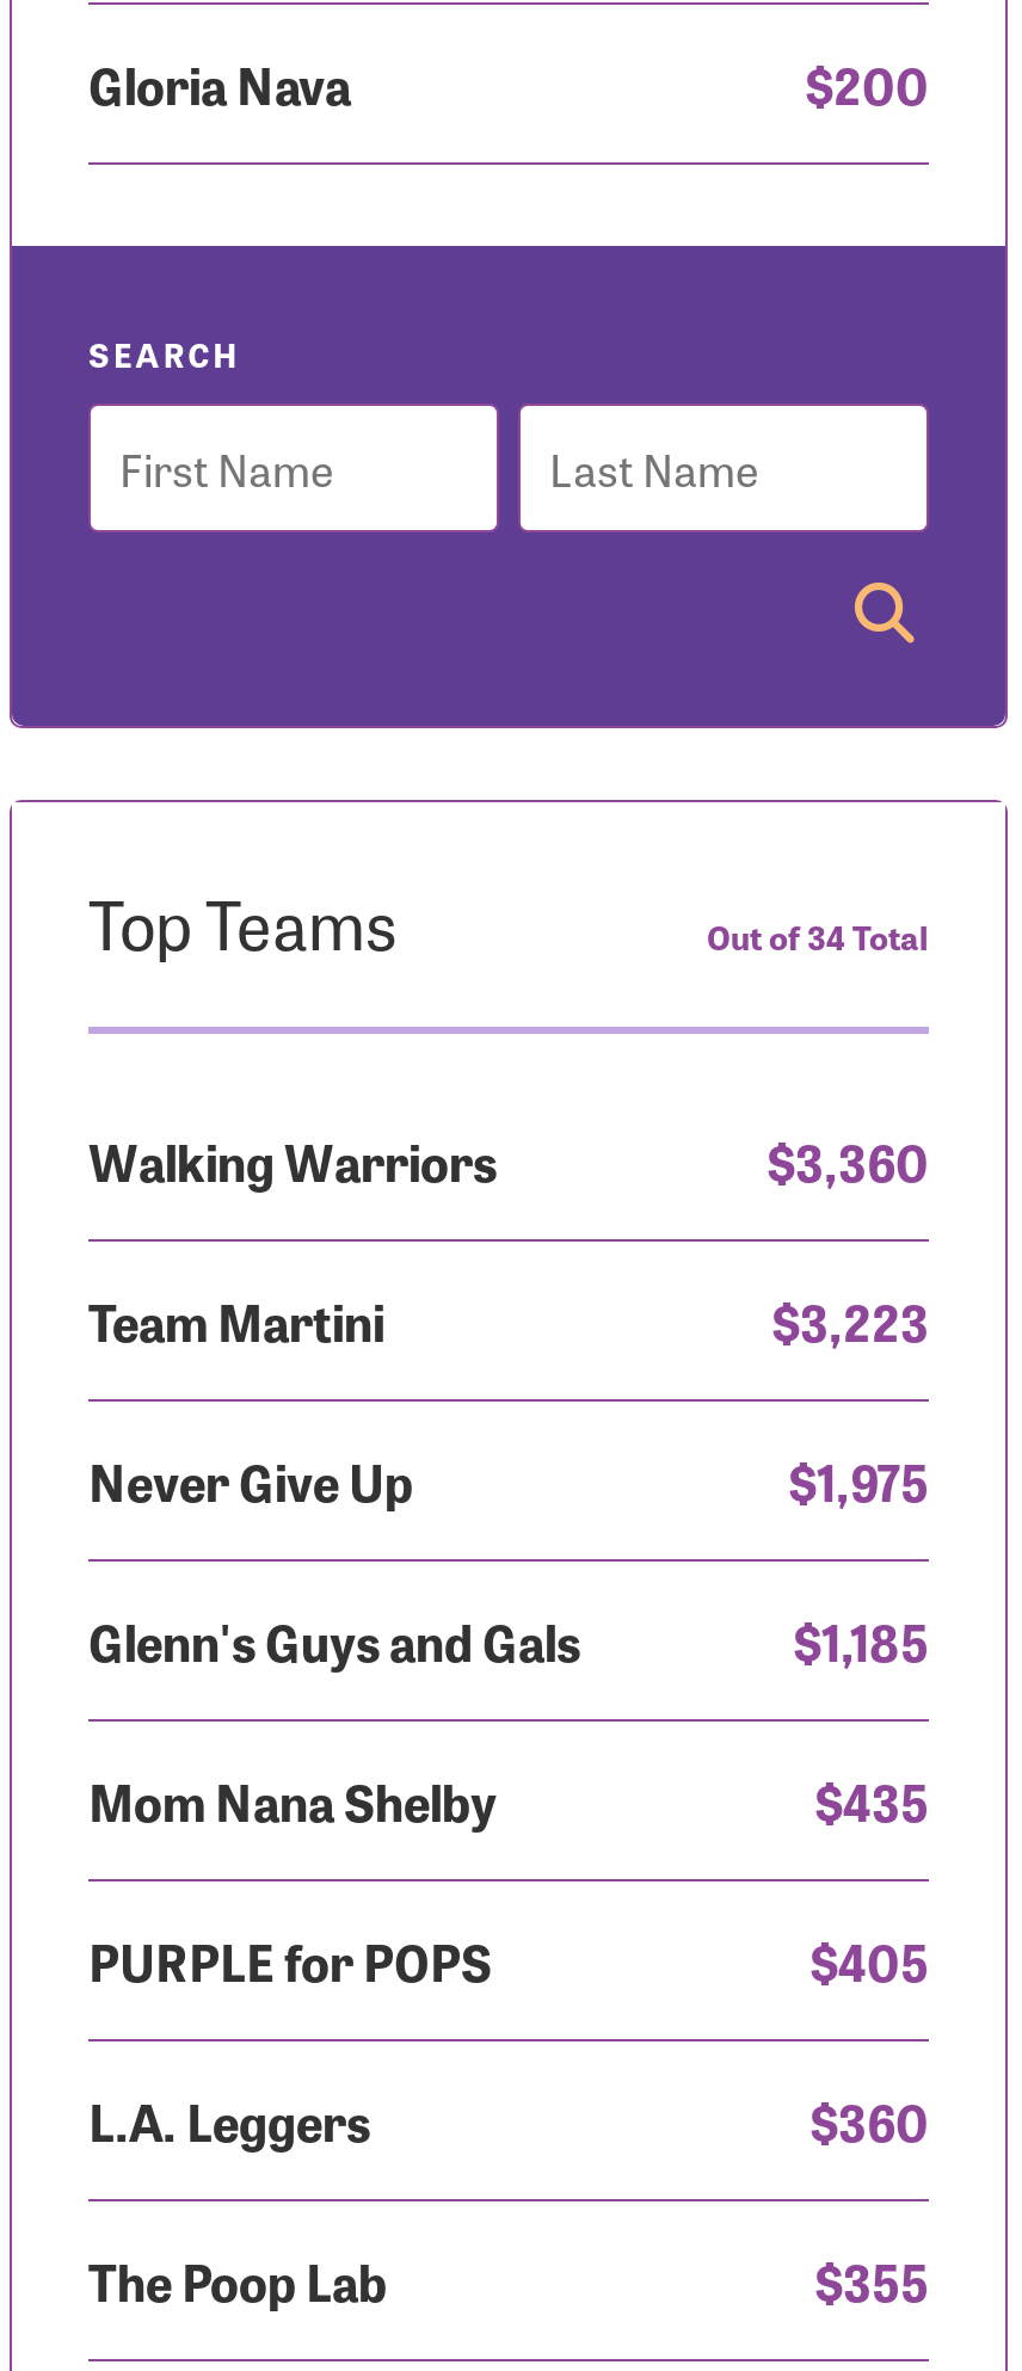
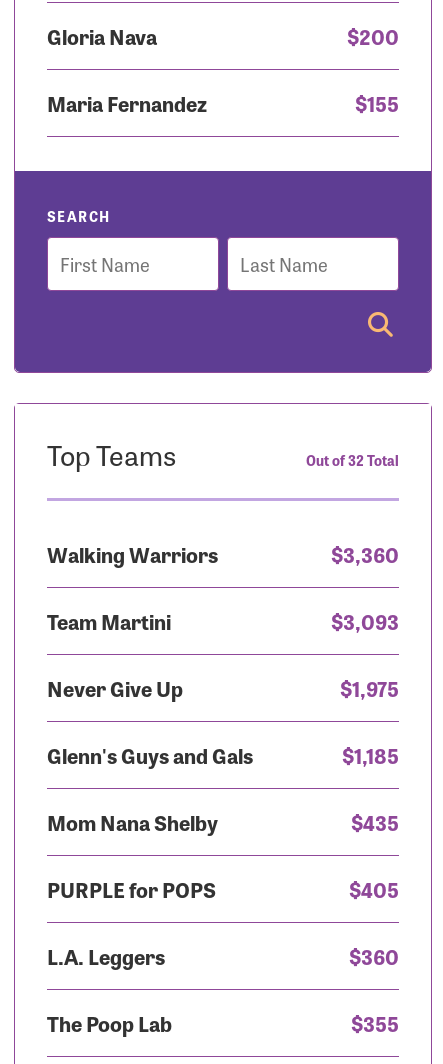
none -> [47,87,399,118] Maria Fernandez | $155
[707,912,929,960] Out of 34 Total -> [306,450,399,470] Out of 32 Total
[771,1282,929,1356] $3,223 -> [331,605,399,636] $3,093

